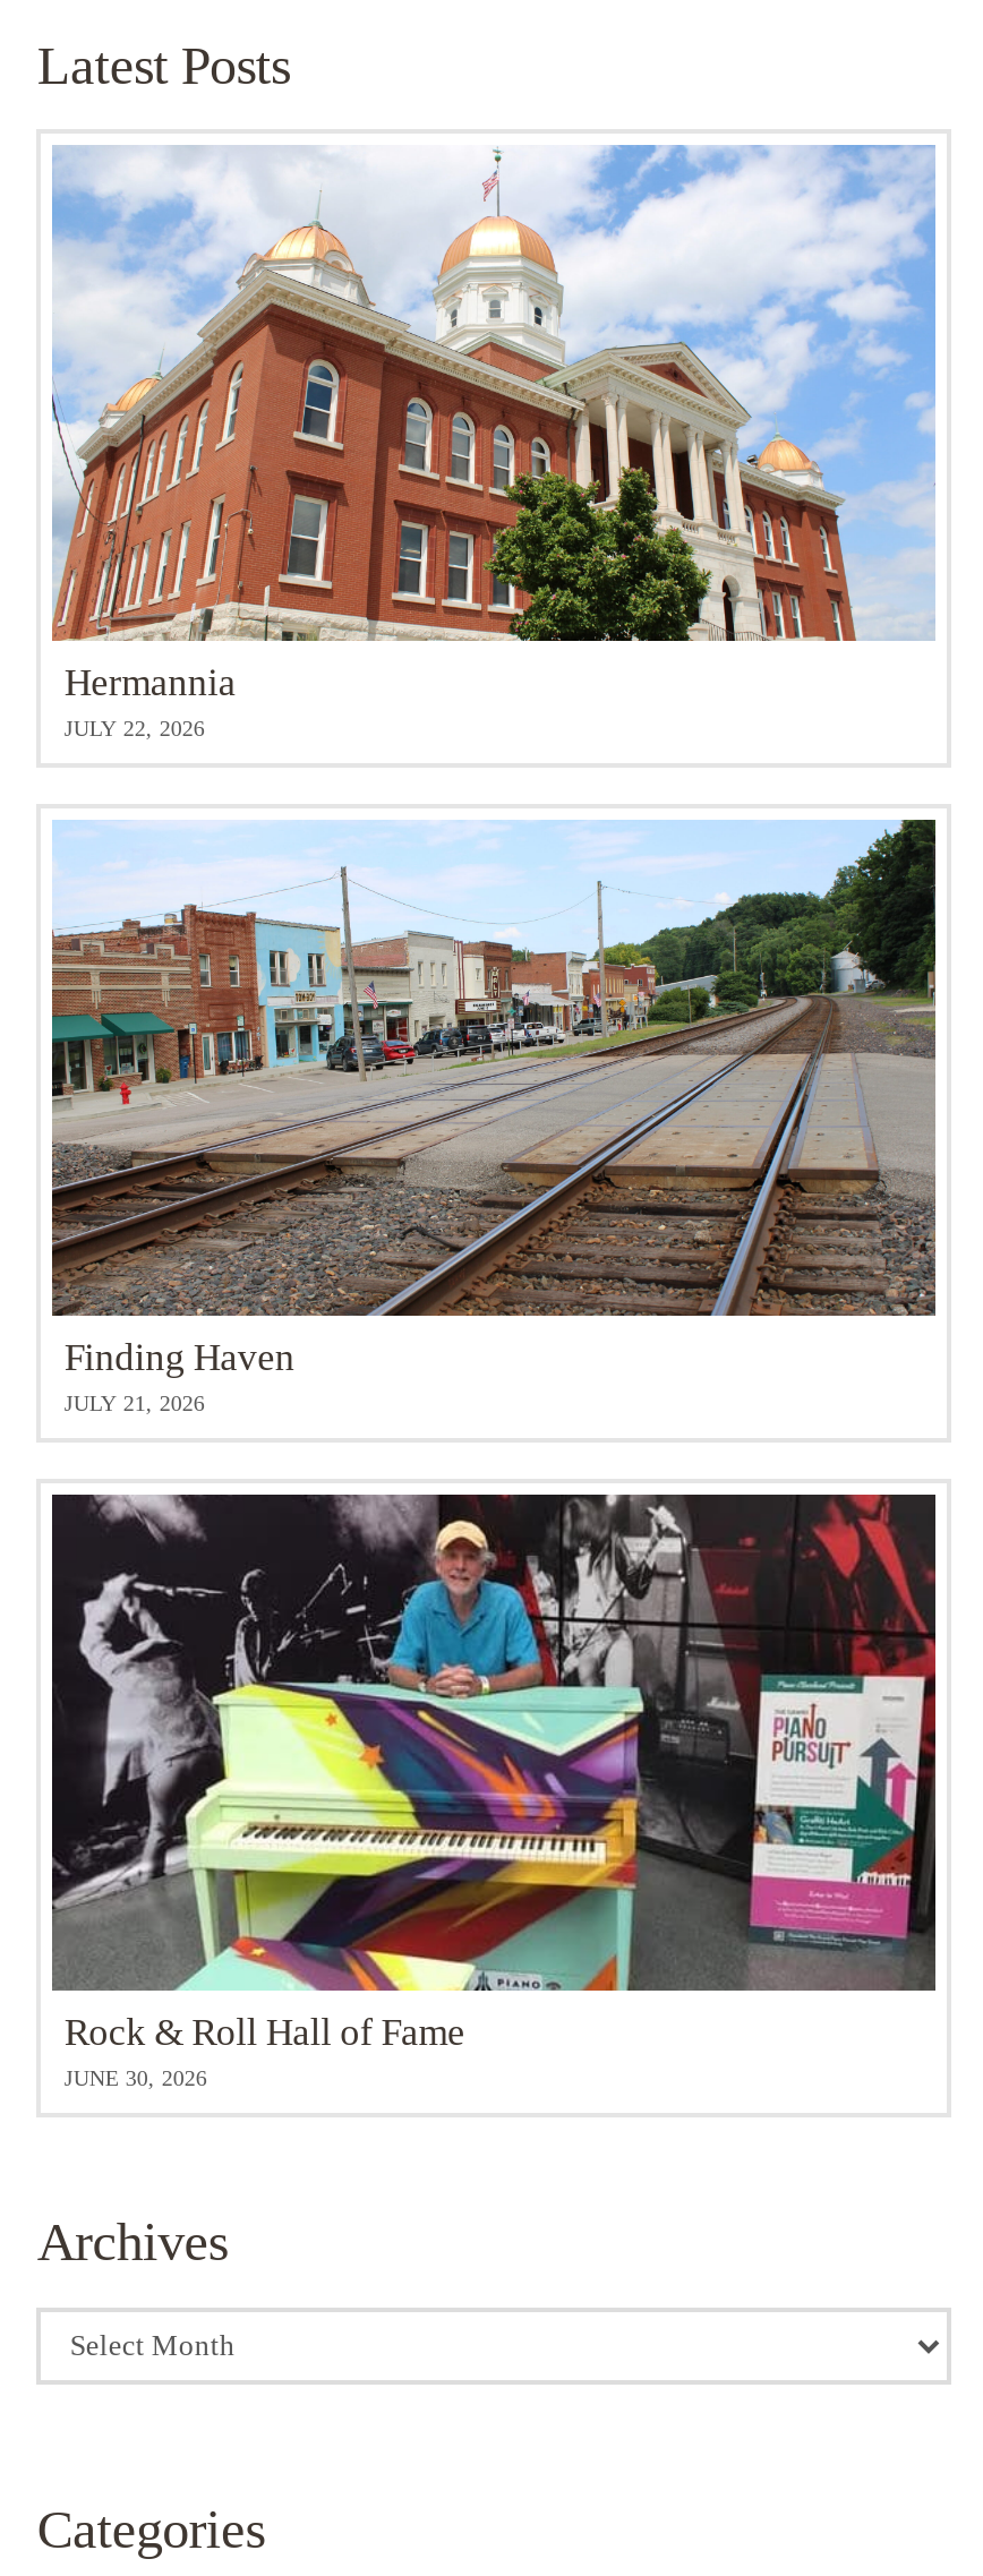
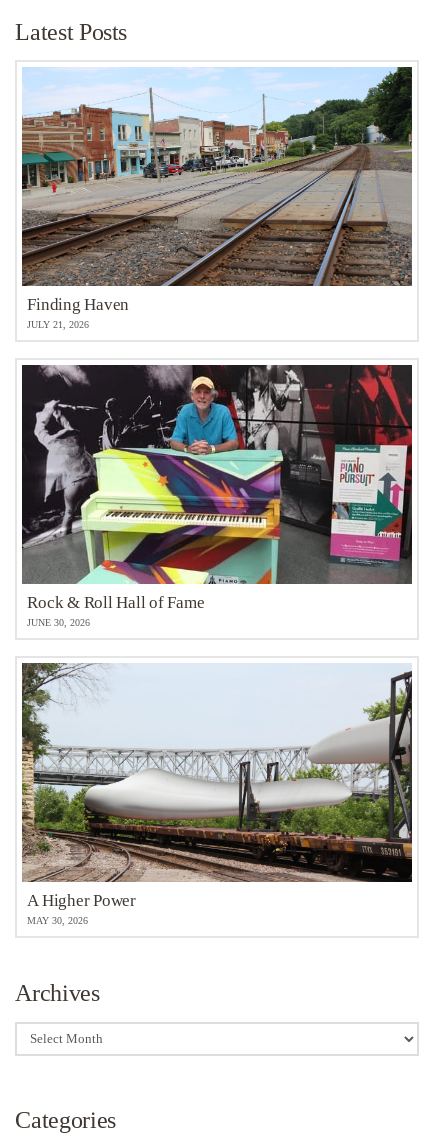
[50,145,938,741] [image] | Hermannia | JULY 22, 2026 -> none
moved [48,818,940,2091] -> [20,66,414,628]: [image] | Finding Haven | JULY 21, 2026 | Rock & Roll Hall of Fame | JUNE 30, 2026
none -> [21,663,413,926] [image] | A Higher Power | MAY 30, 2026

